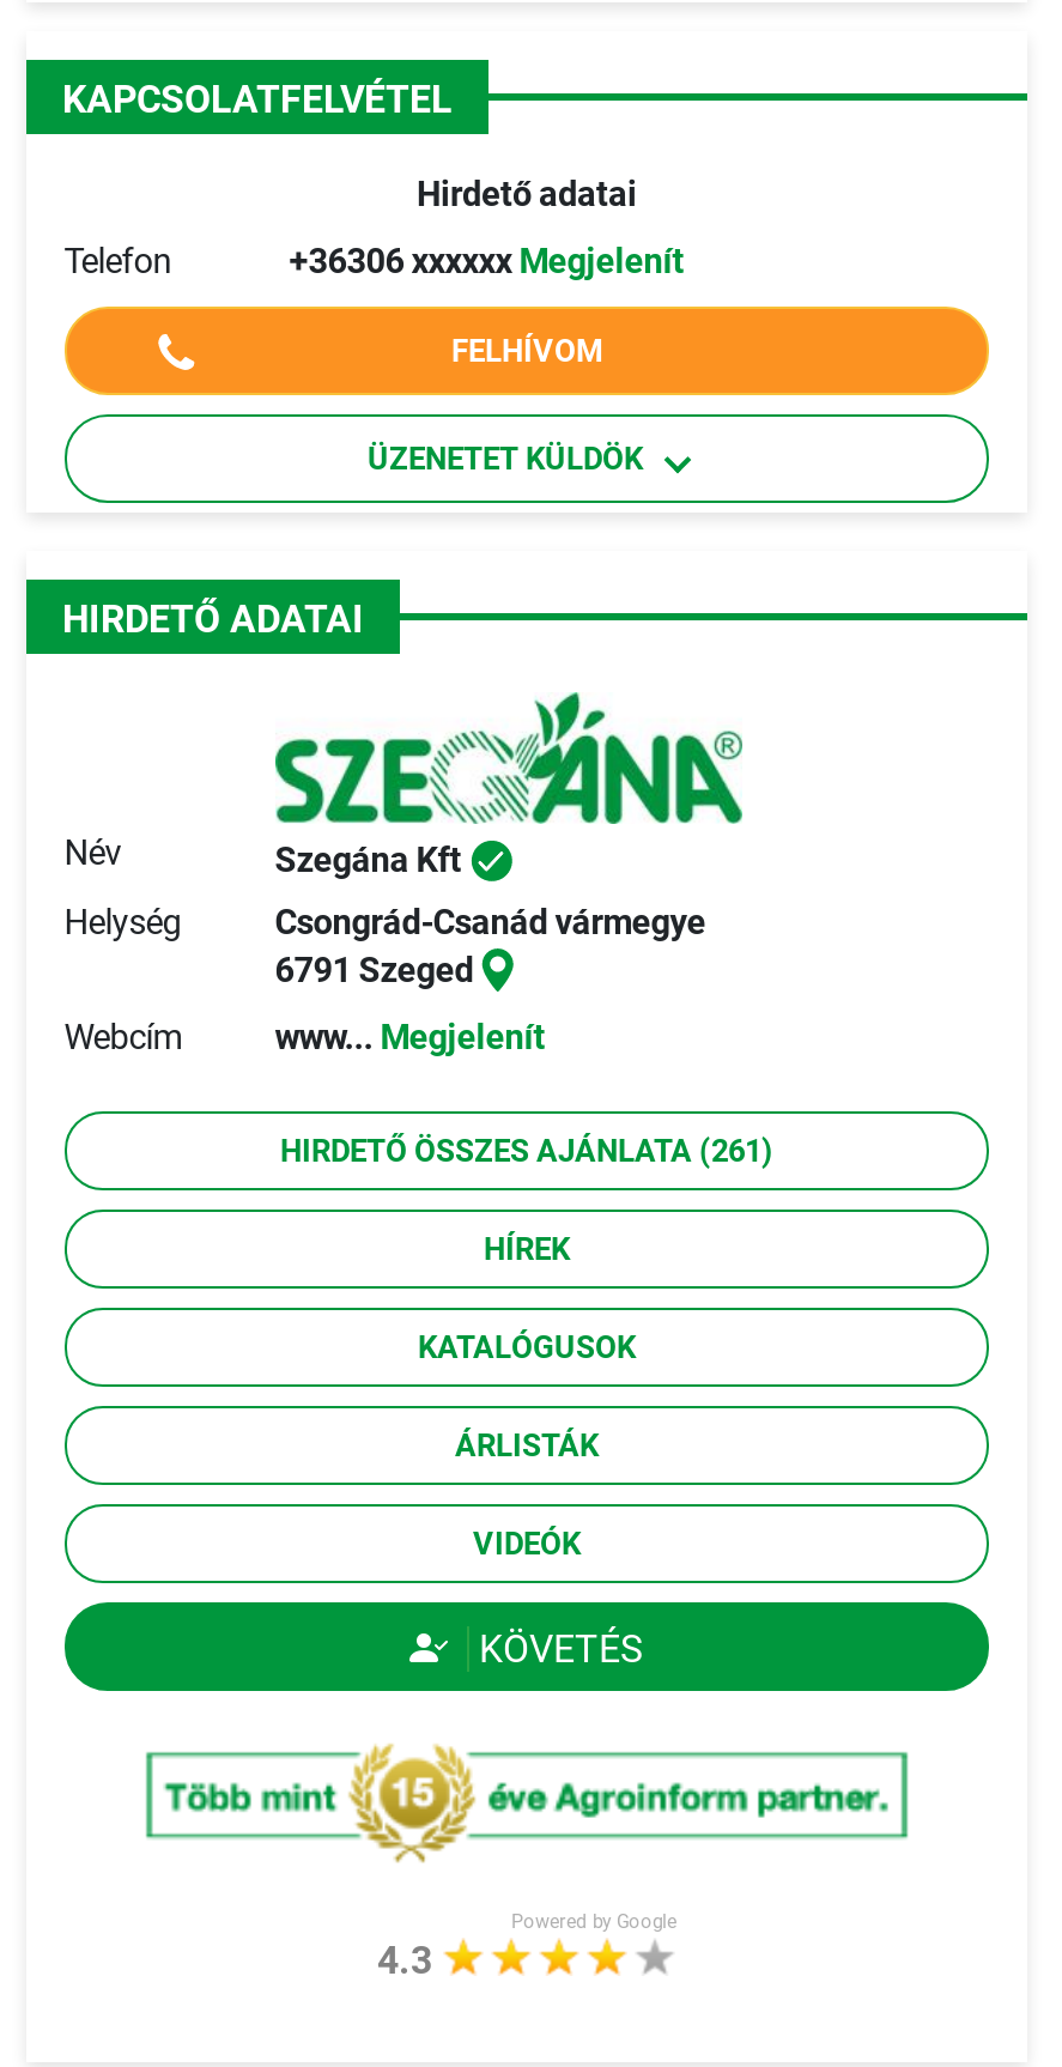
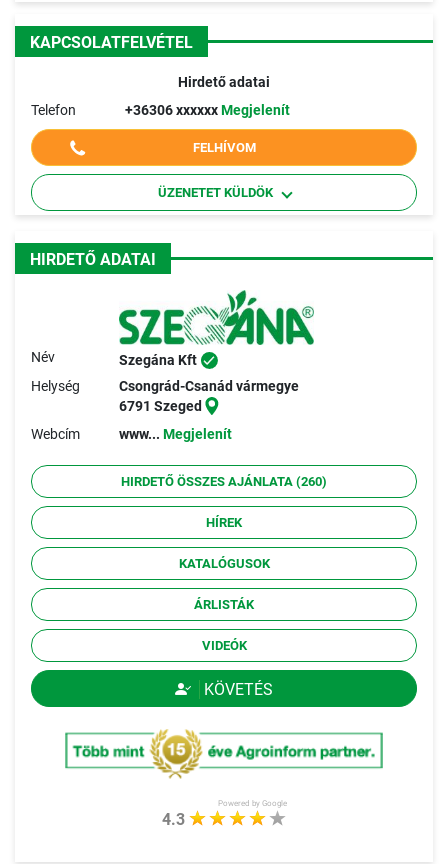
[280,1134,773,1170] HIRDETŐ ÖSSZES AJÁNLATA (261) -> [121,474,327,489] HIRDETŐ ÖSSZES AJÁNLATA (260)

